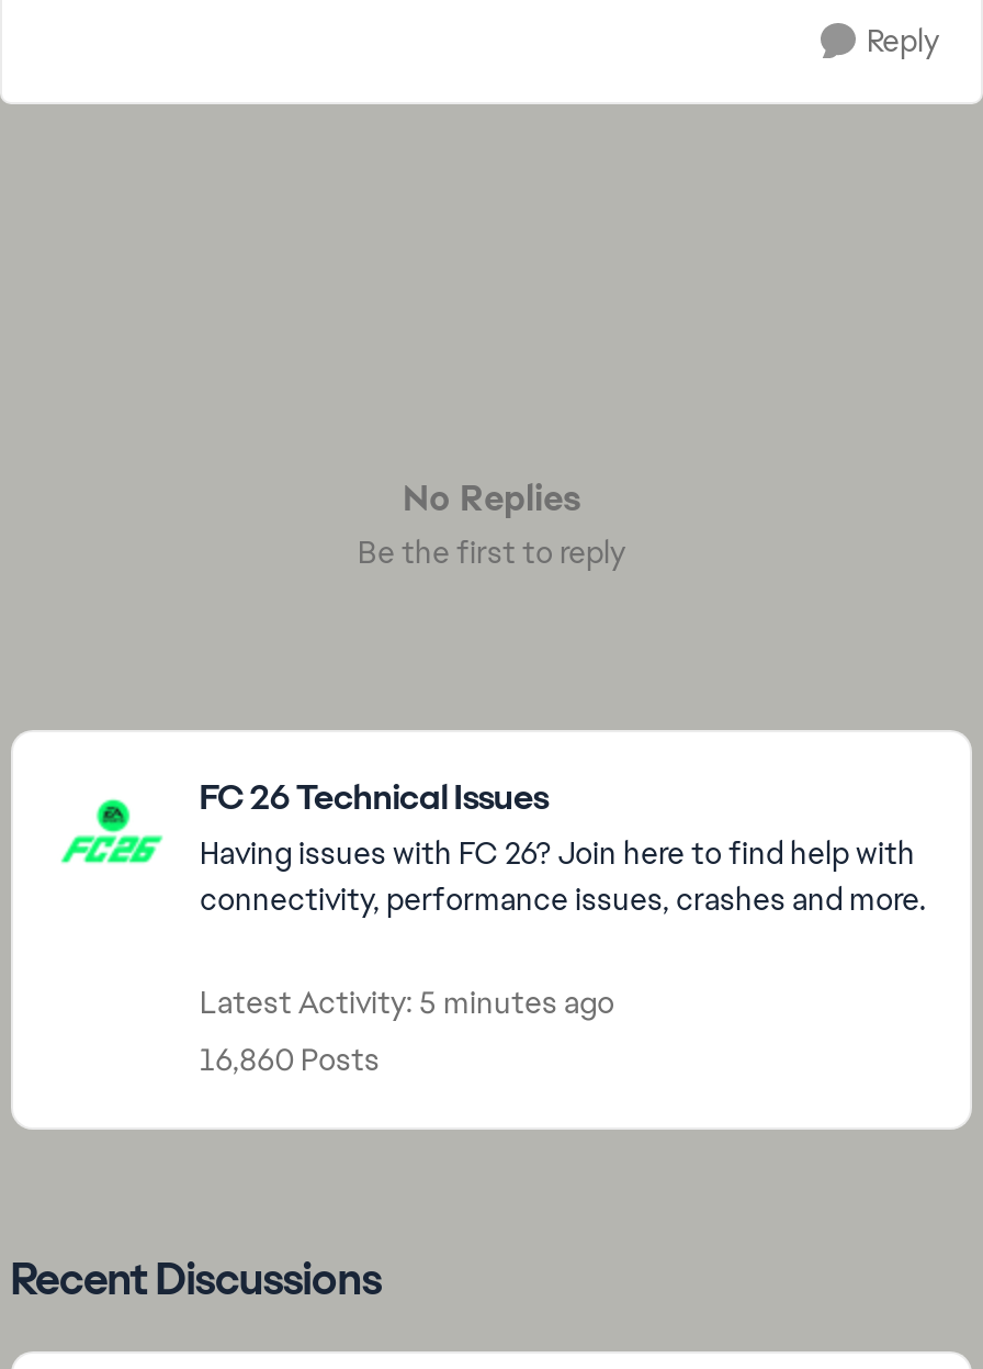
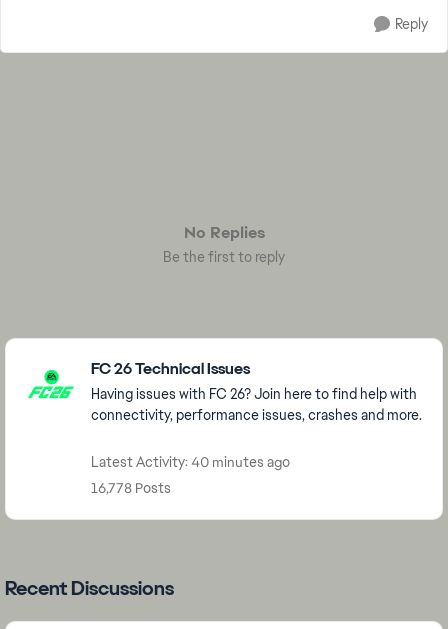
[200,983,614,1022] Latest Activity: 5 minutes ago -> [91,453,290,471] Latest Activity: 40 minutes ago
[200,1040,380,1079] 16,860 Posts -> [91,479,171,497] 16,778 Posts

